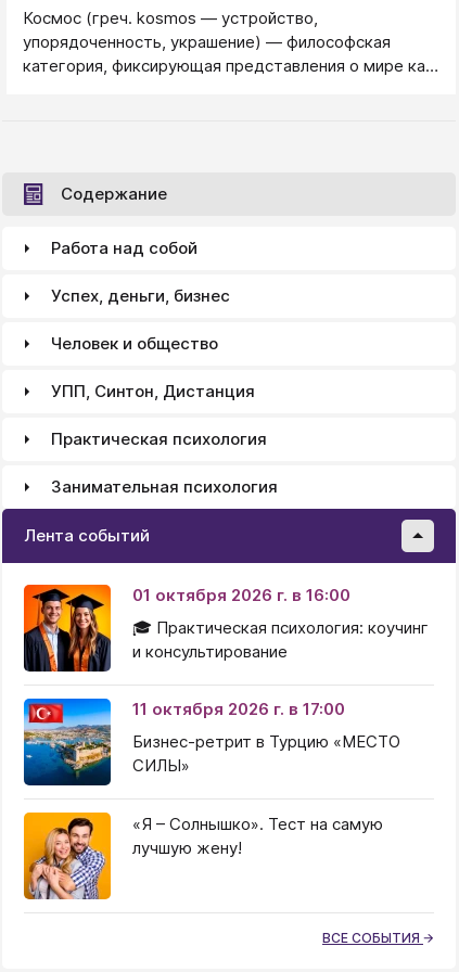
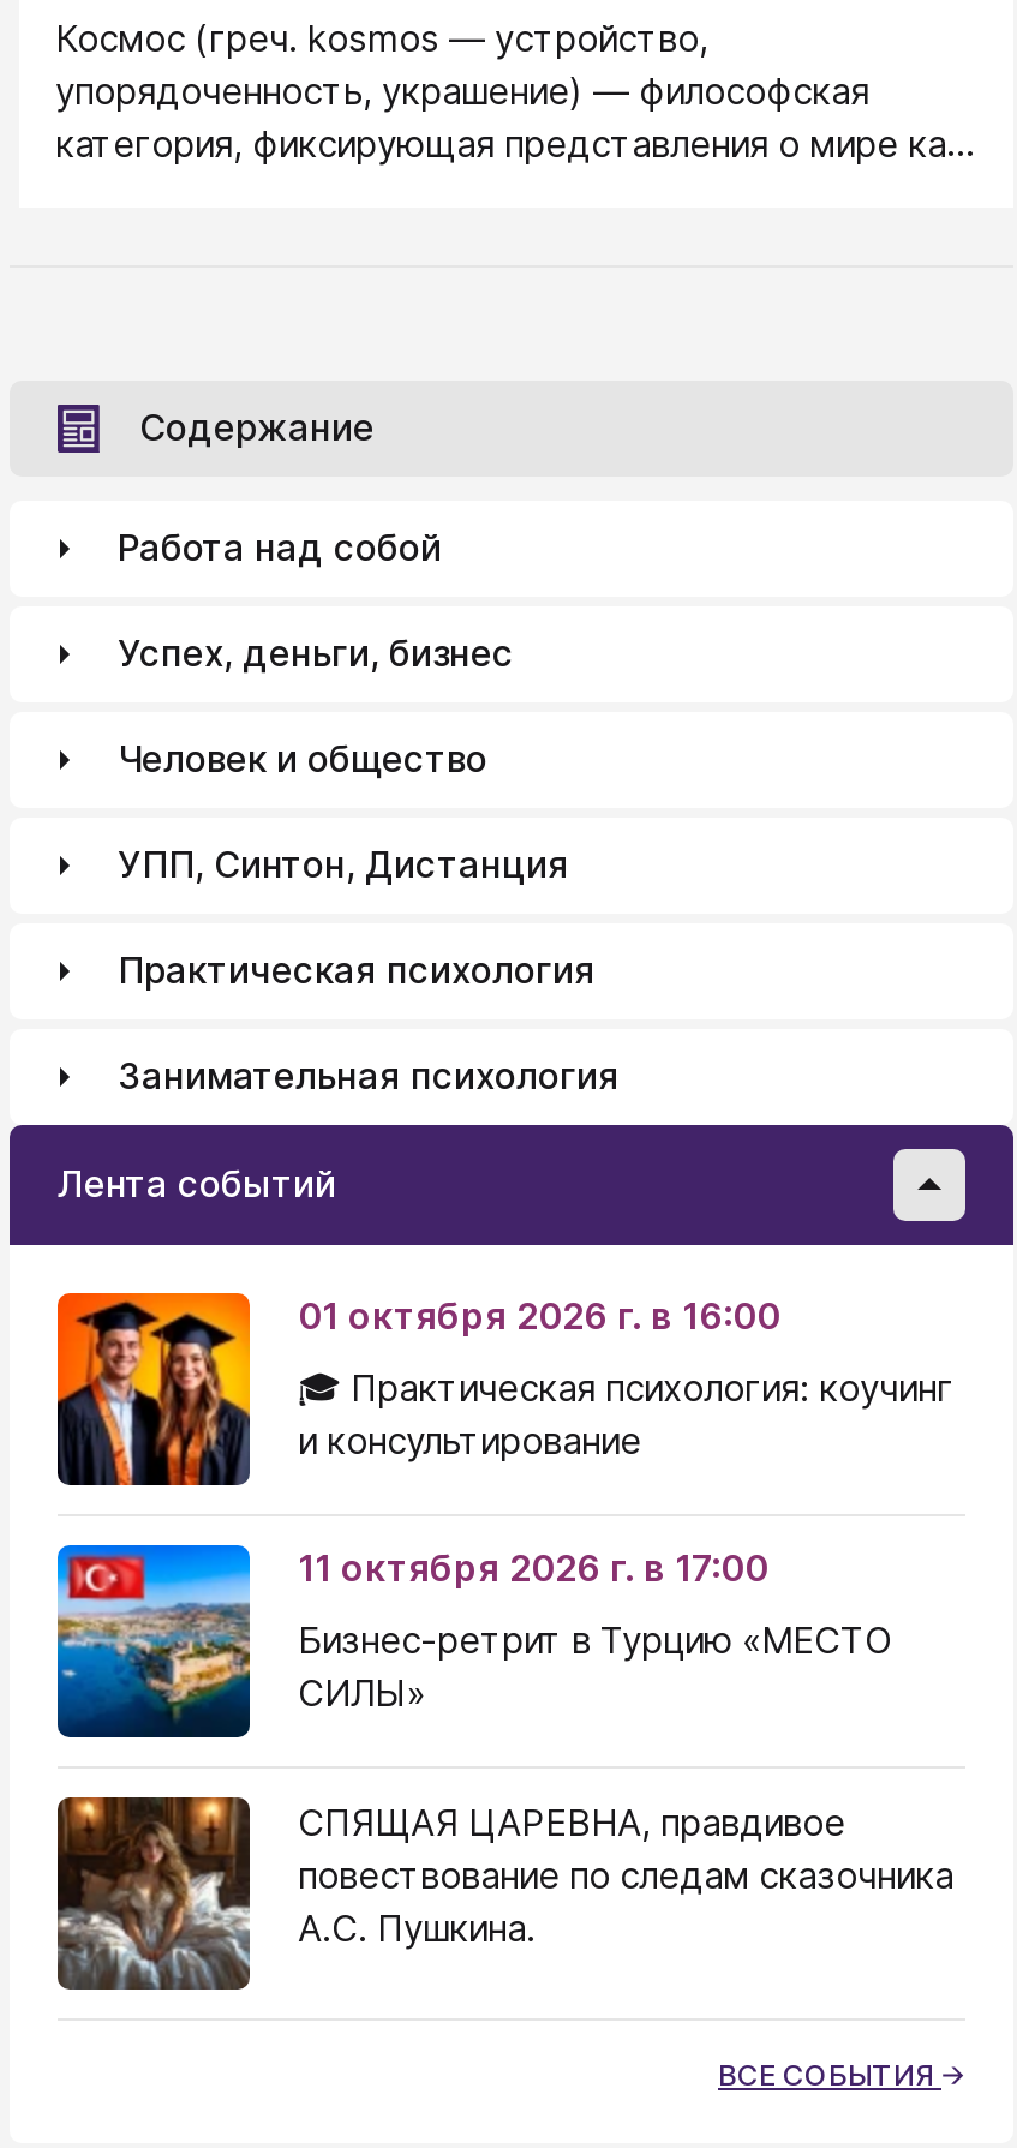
[23,811,383,900] [image] | «Я – Солнышко». Тест на самую | лучшую жену! -> [55,1795,953,1992] [image] | СПЯЩАЯ ЦАРЕВНА, правдивое | повествование по следам сказочника | А.С. Пушкина.

